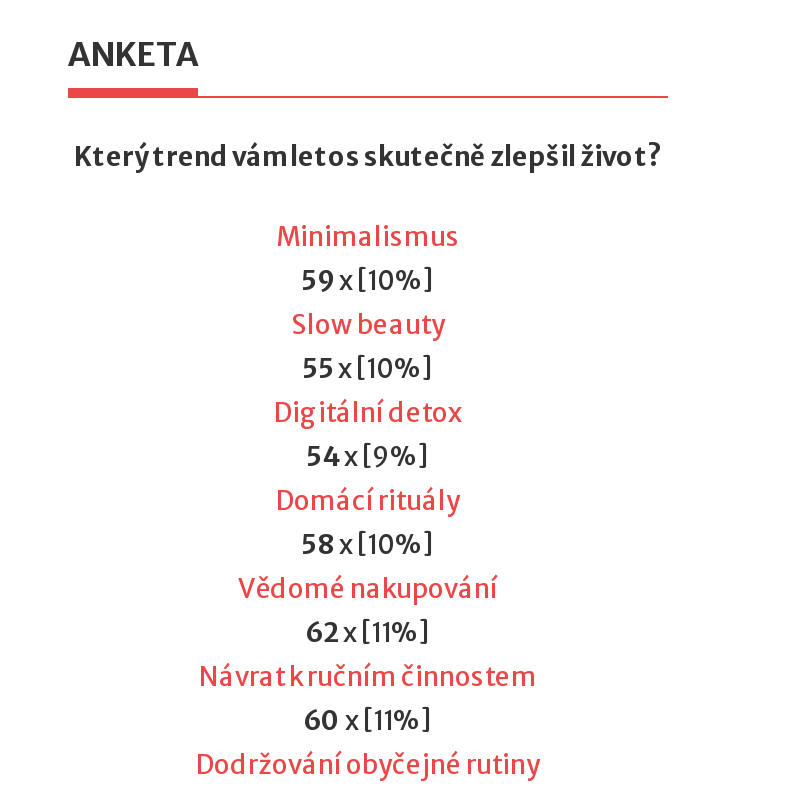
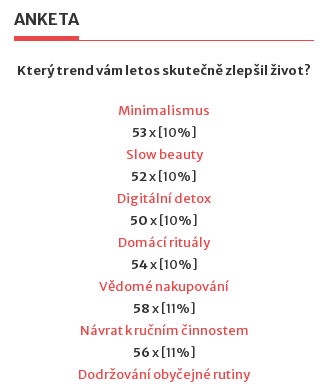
[301,264,435,298] 59 x [10%] -> [131,124,196,141] 53 x [10%]
[302,352,434,386] 55 x [10%] -> [131,168,197,185] 52 x [10%]
[306,440,430,474] 54x [9%] -> [130,212,198,229] 50x [10%]
[301,528,435,562] 58 x [10%] -> [130,256,197,273] 54 x [10%]
[305,616,431,650] 62x [11%] -> [132,300,195,317] 58x [11%]
[303,704,433,738] 60 x [11%] -> [132,344,195,361] 56 x [11%]

